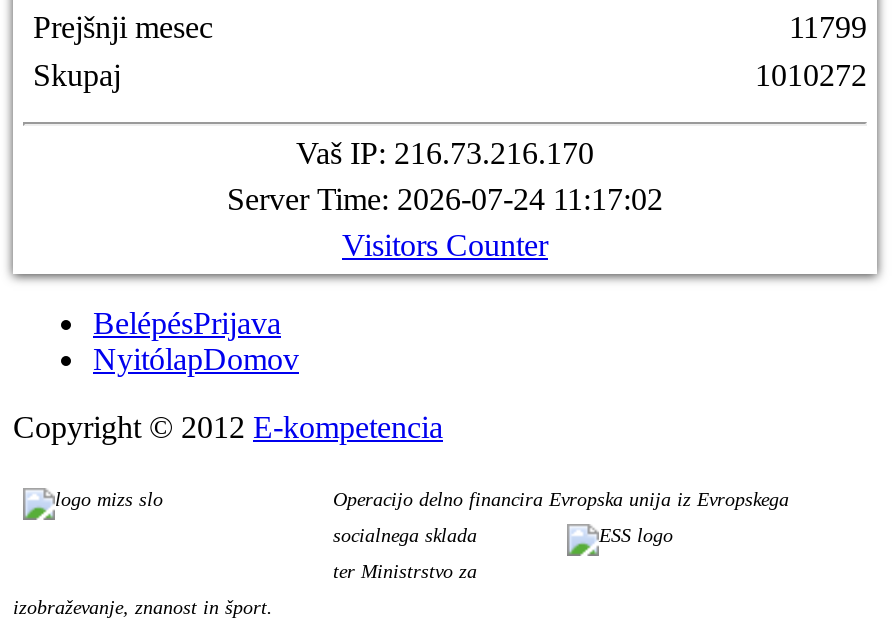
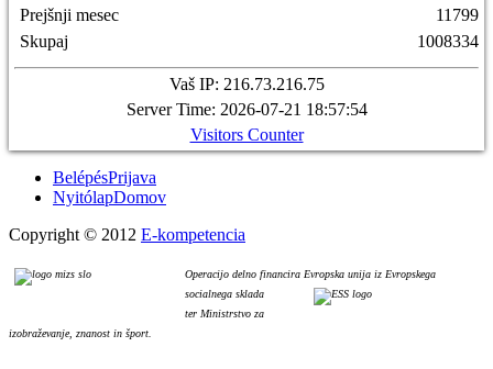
[755,59,867,93] 1010272 -> [417,32,479,51] 1008334
[296,137,594,171] Vaš IP: 216.73.216.170 -> [169,75,324,94] Vaš IP: 216.73.216.75
[227,183,663,217] Server Time: 2026-07-24 11:17:02 -> [126,100,367,119] Server Time: 2026-07-21 18:57:54

